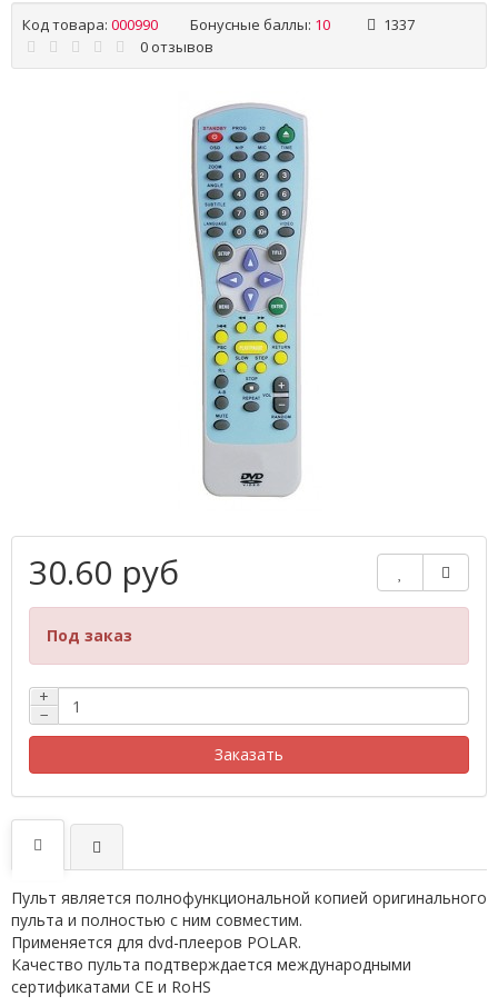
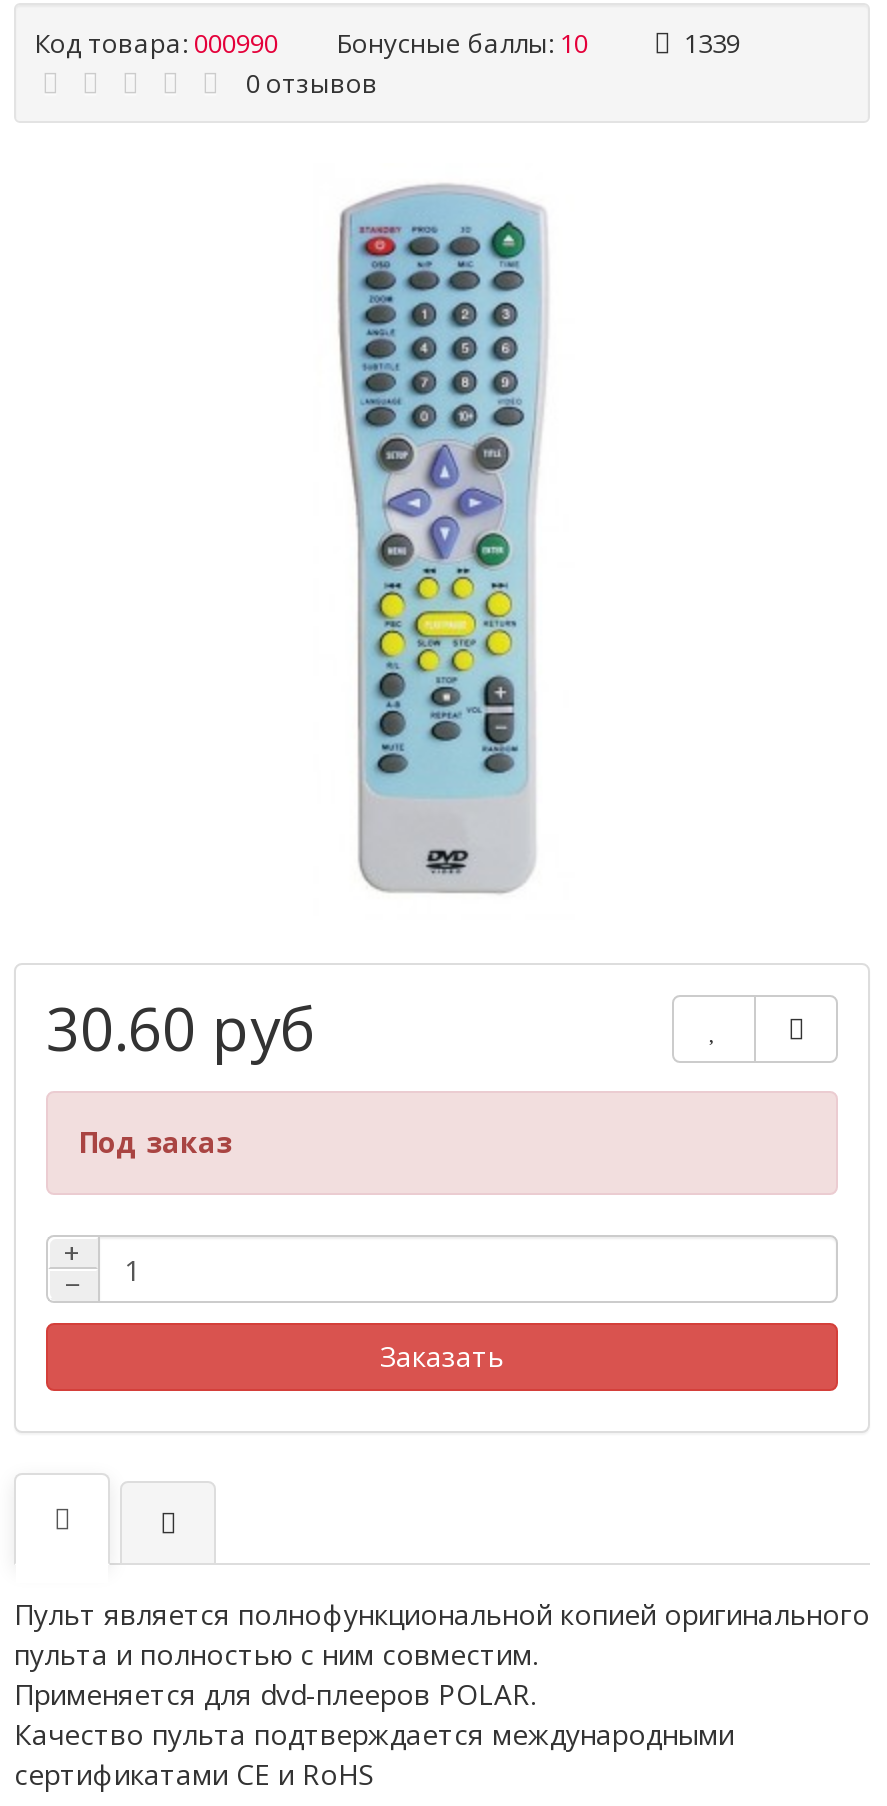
[380,14,415,34] 1337 -> [678,25,740,61] 1339

